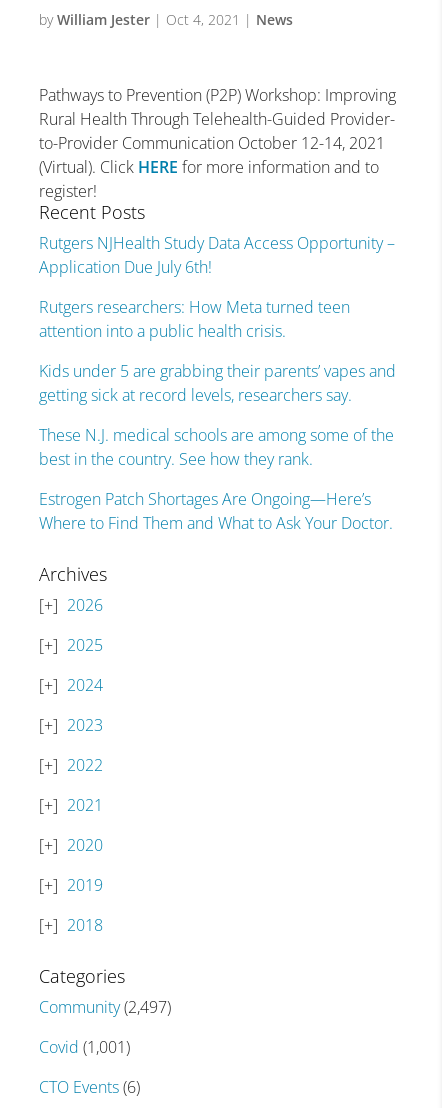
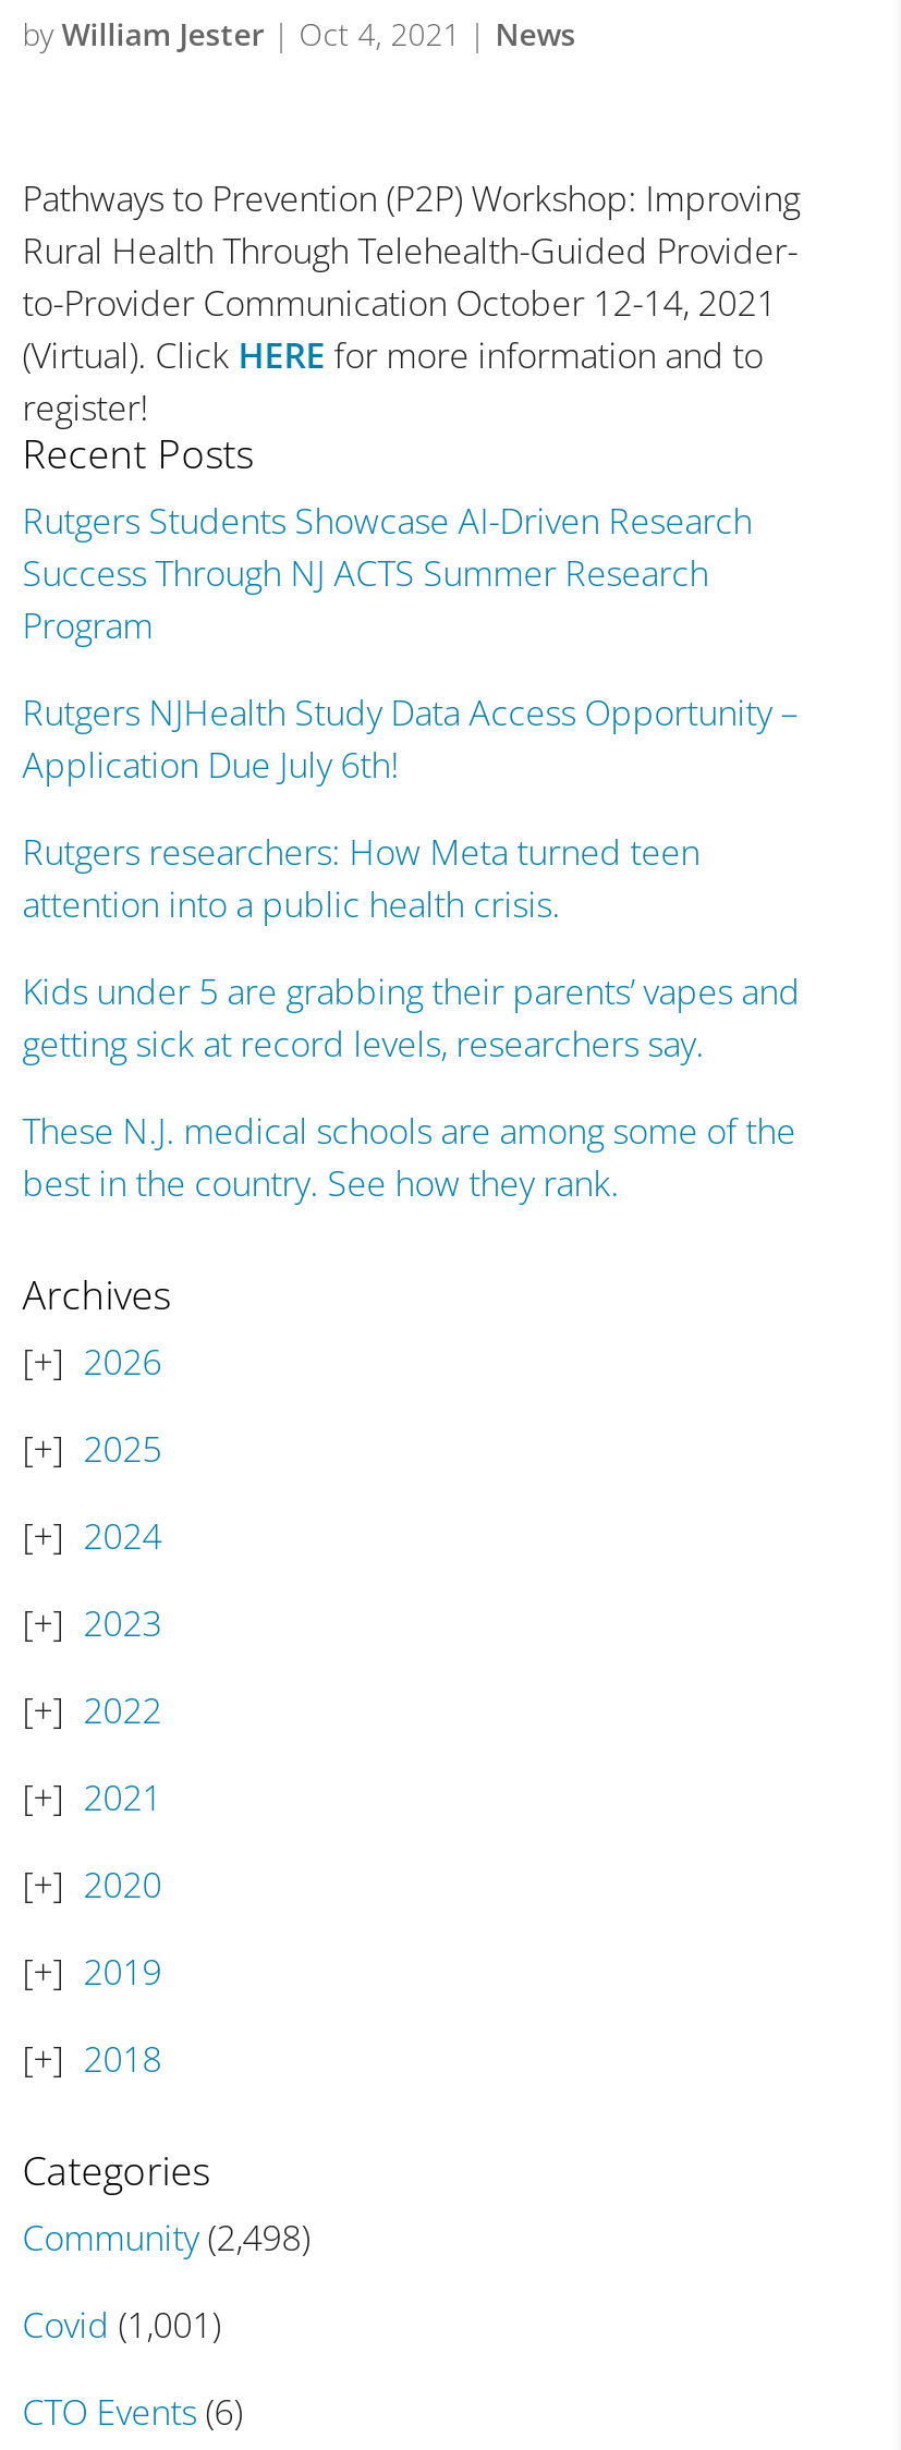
none -> [22,497,752,649] Rutgers Students Showcase AI-Driven Research | Success Through NJ ACTS Summer Research | Program
moved [39,232,396,470] -> [22,688,800,1207]: Rutgers NJHealth Study Data Access Opportunity – | Application Due July 6th! | Rutgers researchers: How Meta turned teen | attention into a public health crisis. | Kids under 5 are grabbing their parents’ vapes and | getting sick at record levels, researchers say. | These N.J. medical schools are among some of the | best in the country. See how they rank.
[39,488,393,534] Estrogen Patch Shortages Are Ongoing—Here’s | Where to Find Them and What to Ask Your Doctor. -> none
[39,996,171,1018] Community (2,497) -> [22,2214,310,2262] Community (2,498)

